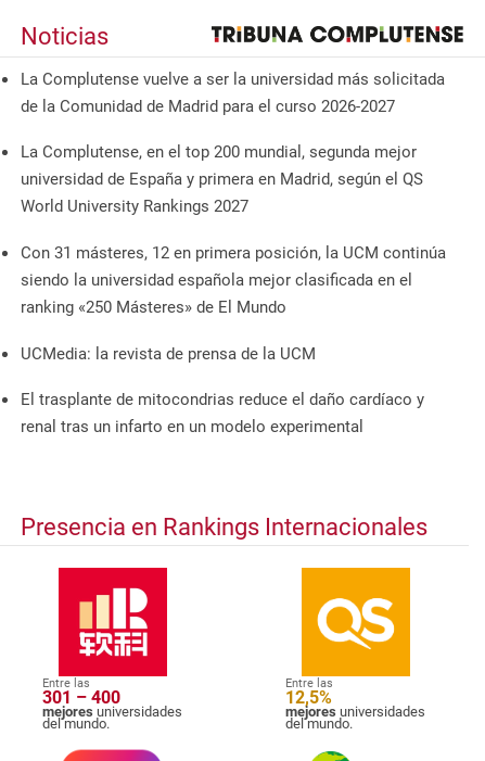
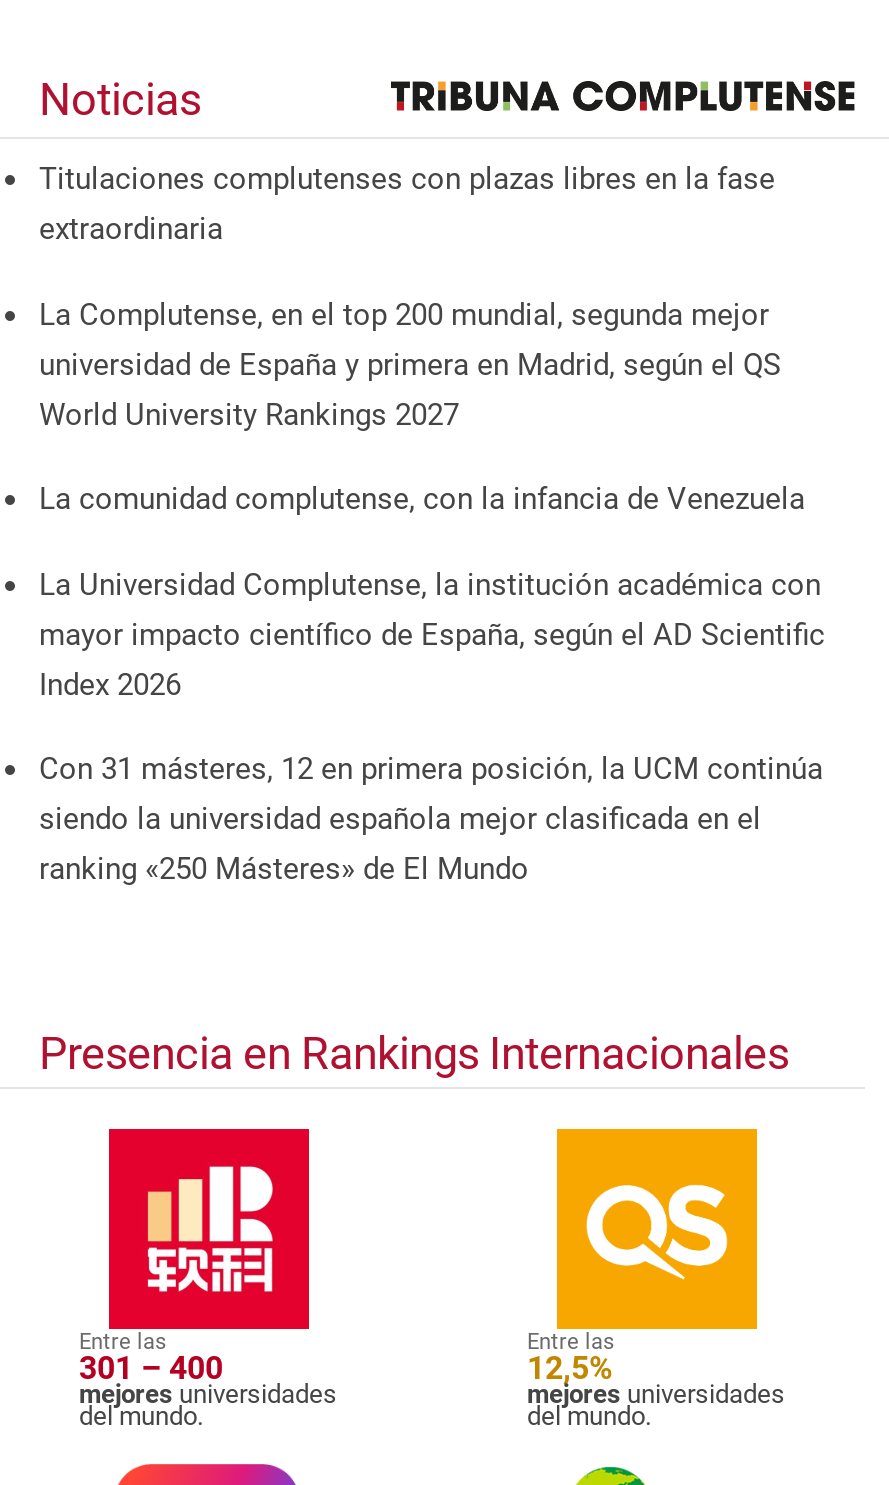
[21,69,445,116] La Complutense vuelve a ser la universidad más solicitada | de la Comunidad de Madrid para el curso 2026-2027 -> [39,161,775,247] Titulaciones complutenses con plazas libres en la fase | extraordinaria
none -> [39,481,825,702] La comunidad complutense, con la infancia de Venezuela | La Universidad Complutense, la institución académica con | mayor impacto científico de España, según el AD Scientific | Index 2026
moved [21,243,446,317] -> [39,751,823,887]: Con 31 másteres, 12 en primera posición, la UCM continúa | siendo la universidad española mejor clasificada en el | ranking «250 Másteres» de El Mundo
[21,344,424,437] UCMedia: la revista de prensa de la UCM | El trasplante de mitocondrias reduce el daño cardíaco y | renal tras un infarto en un modelo experimental -> none

